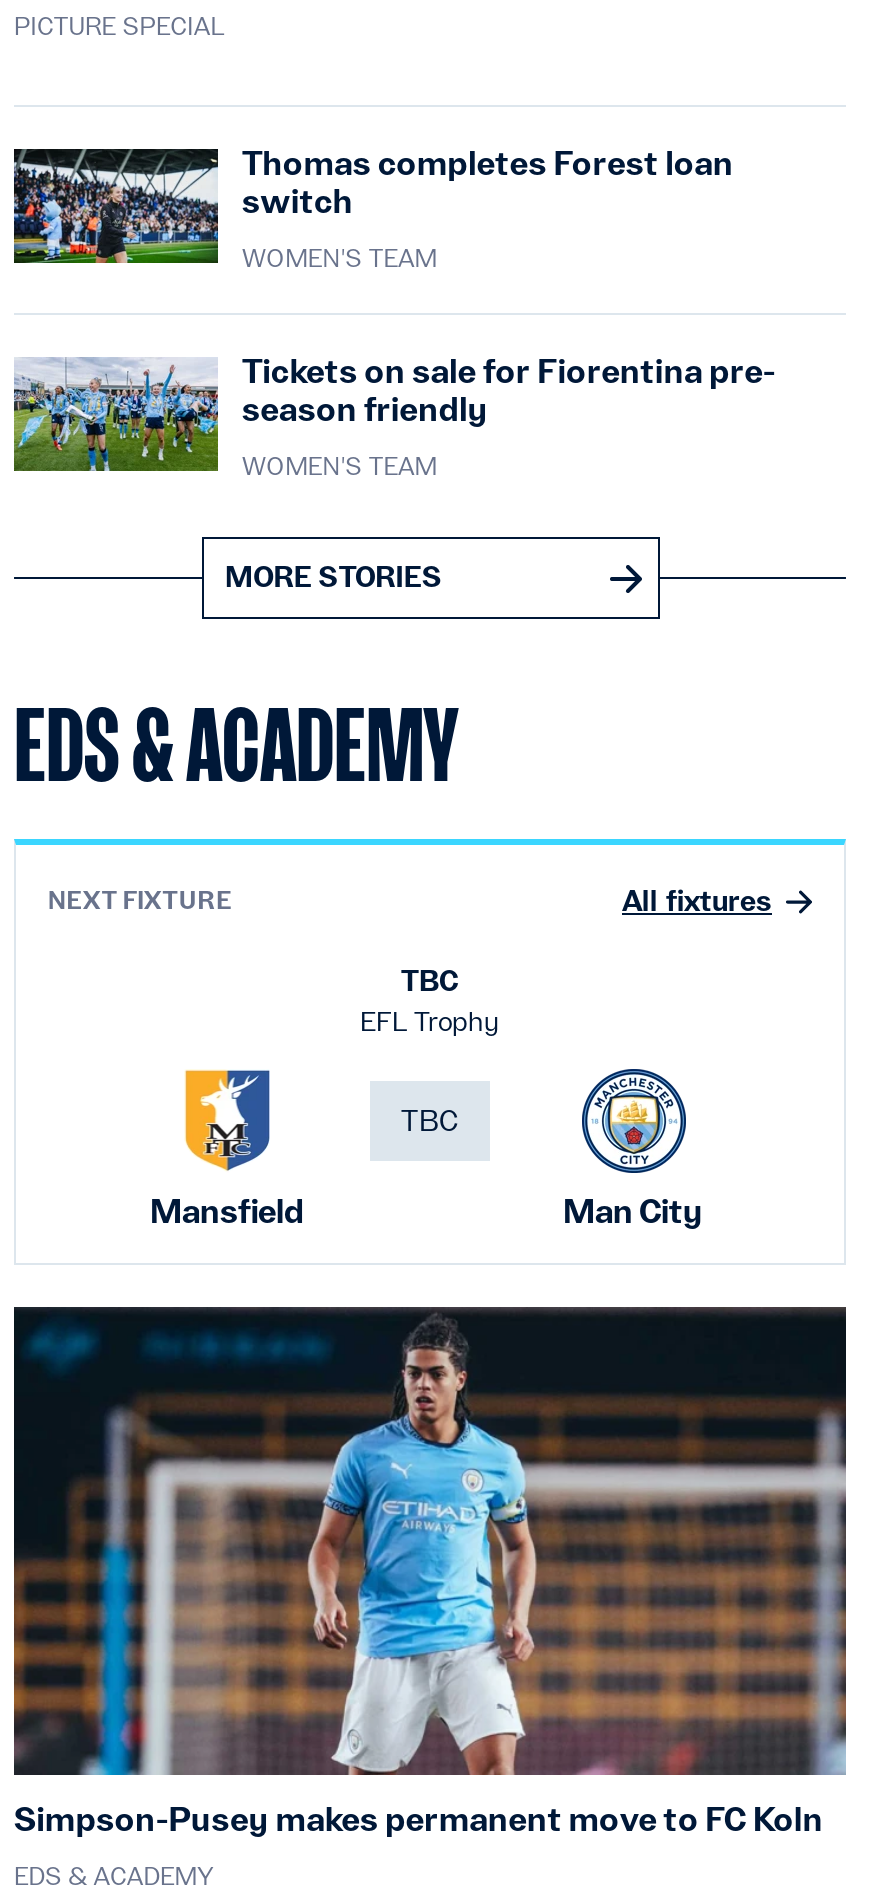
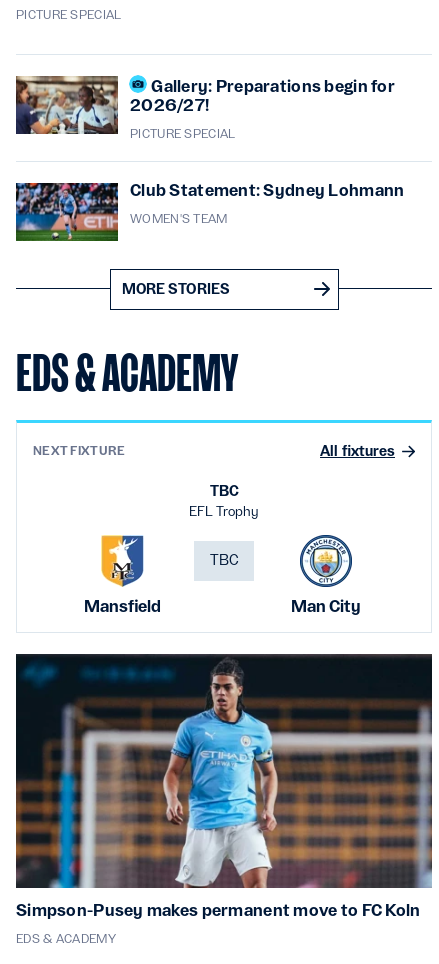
[14,145,734,265] [image] | Thomas completes Forest loan | switch -> [16,75,395,135] [image] | Gallery: Preparations begin for | 2026/27!
[242,245,437,271] WOMEN'S TEAM -> [130,127,235,140] PICTURE SPECIAL
[12,354,776,483] [image] | Tickets on sale for Fiorentina pre- | season friendly -> [15,181,404,242] [image] | Club Statement: Sydney Lohmann

